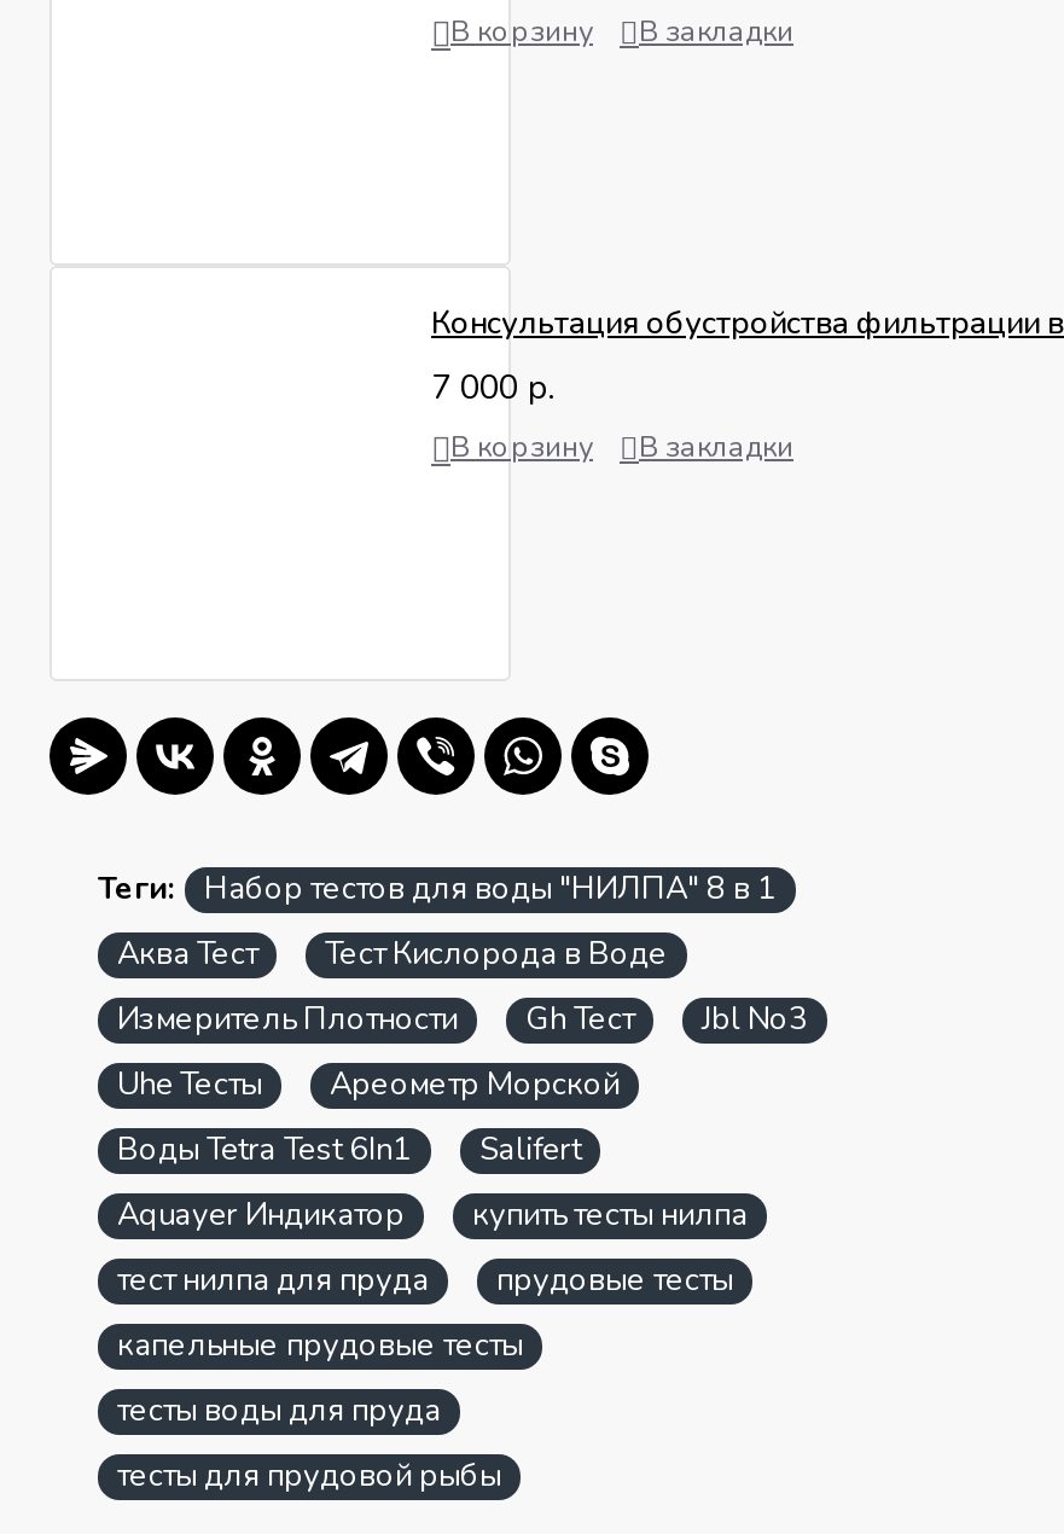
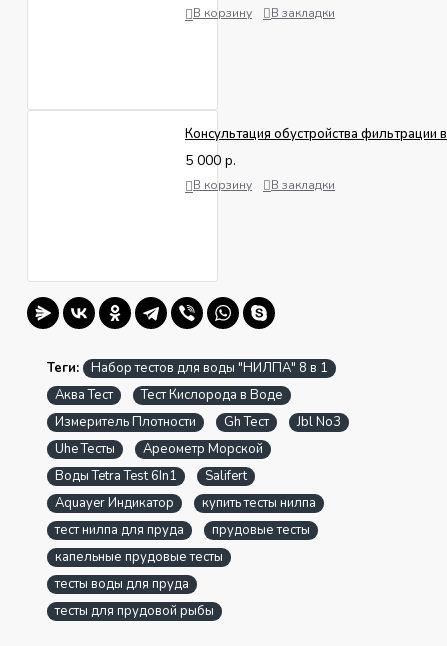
[431,364,554,410] 7 000 р. -> [185,151,236,170] 5 000 р.

